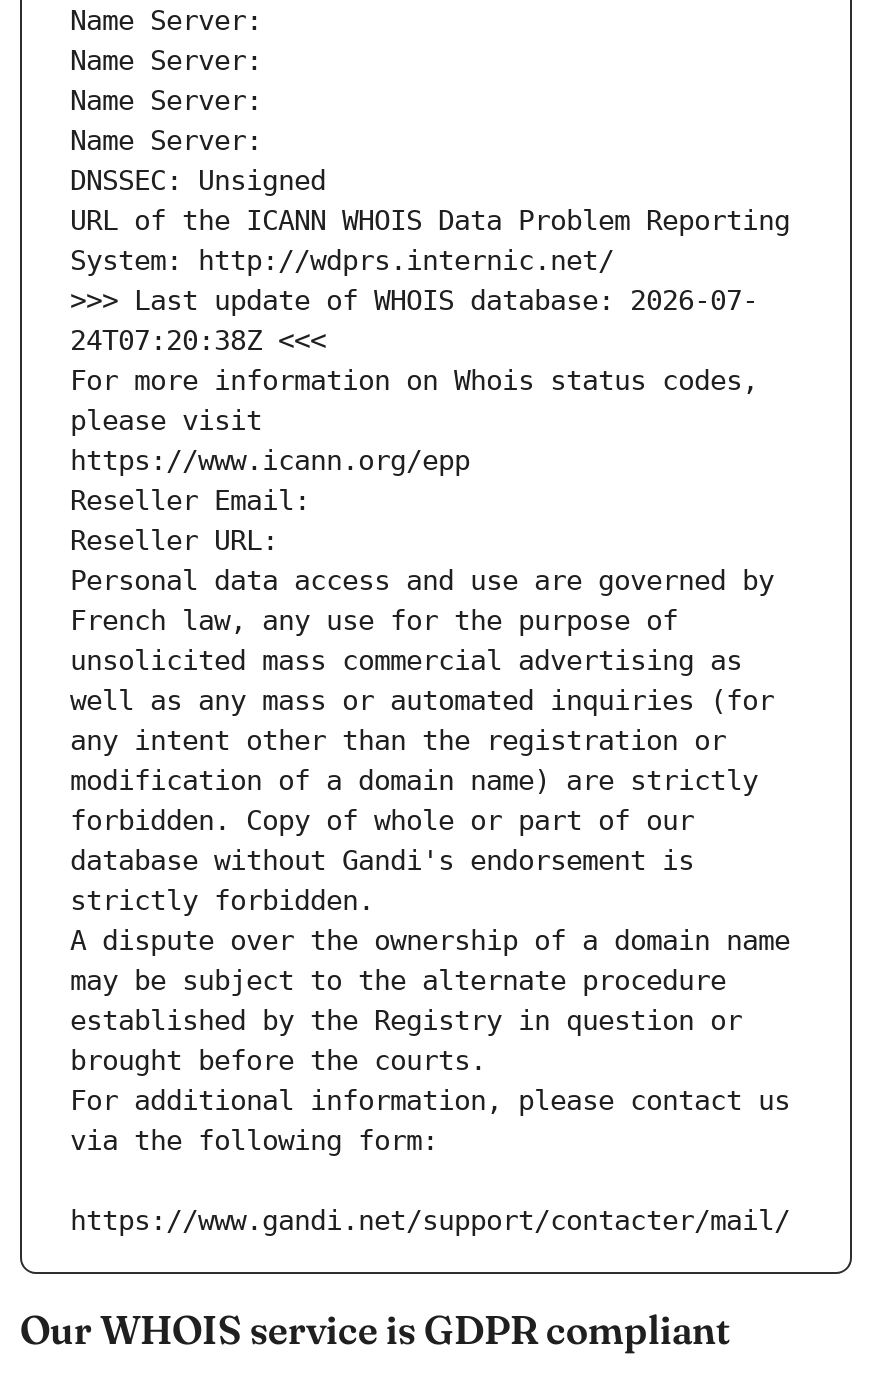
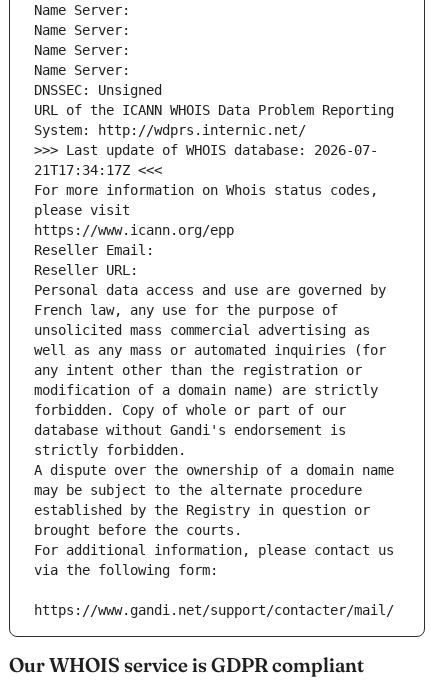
[70,325,326,357] 24T07:20:38Z <<< -> [34,162,162,178] 21T17:34:17Z <<<

